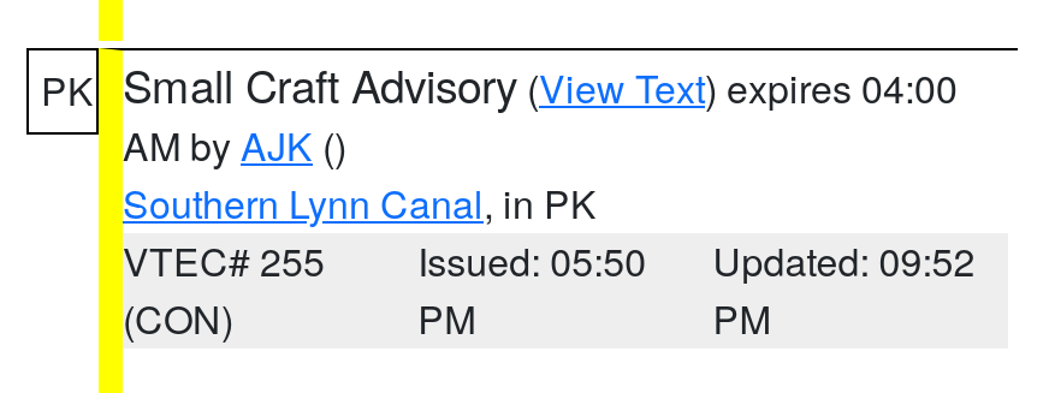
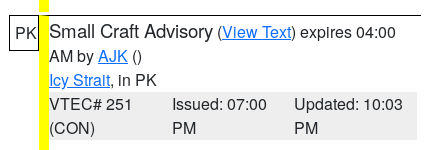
[123,175,597,288] Southern Lynn Canal, in PK | VTEC# 255 -> [49,68,157,115] Icy Strait, in PK | VTEC# 251
[418,233,646,288] Issued: 05:50 -> [172,92,267,115] Issued: 07:00
[713,233,975,288] Updated: 09:52 -> [294,92,403,115] Updated: 10:03

